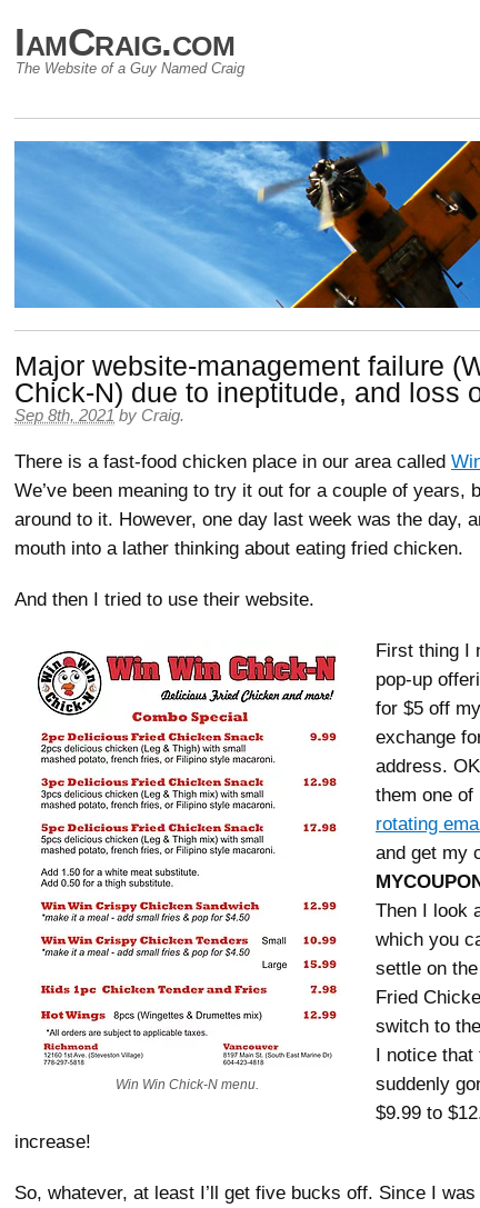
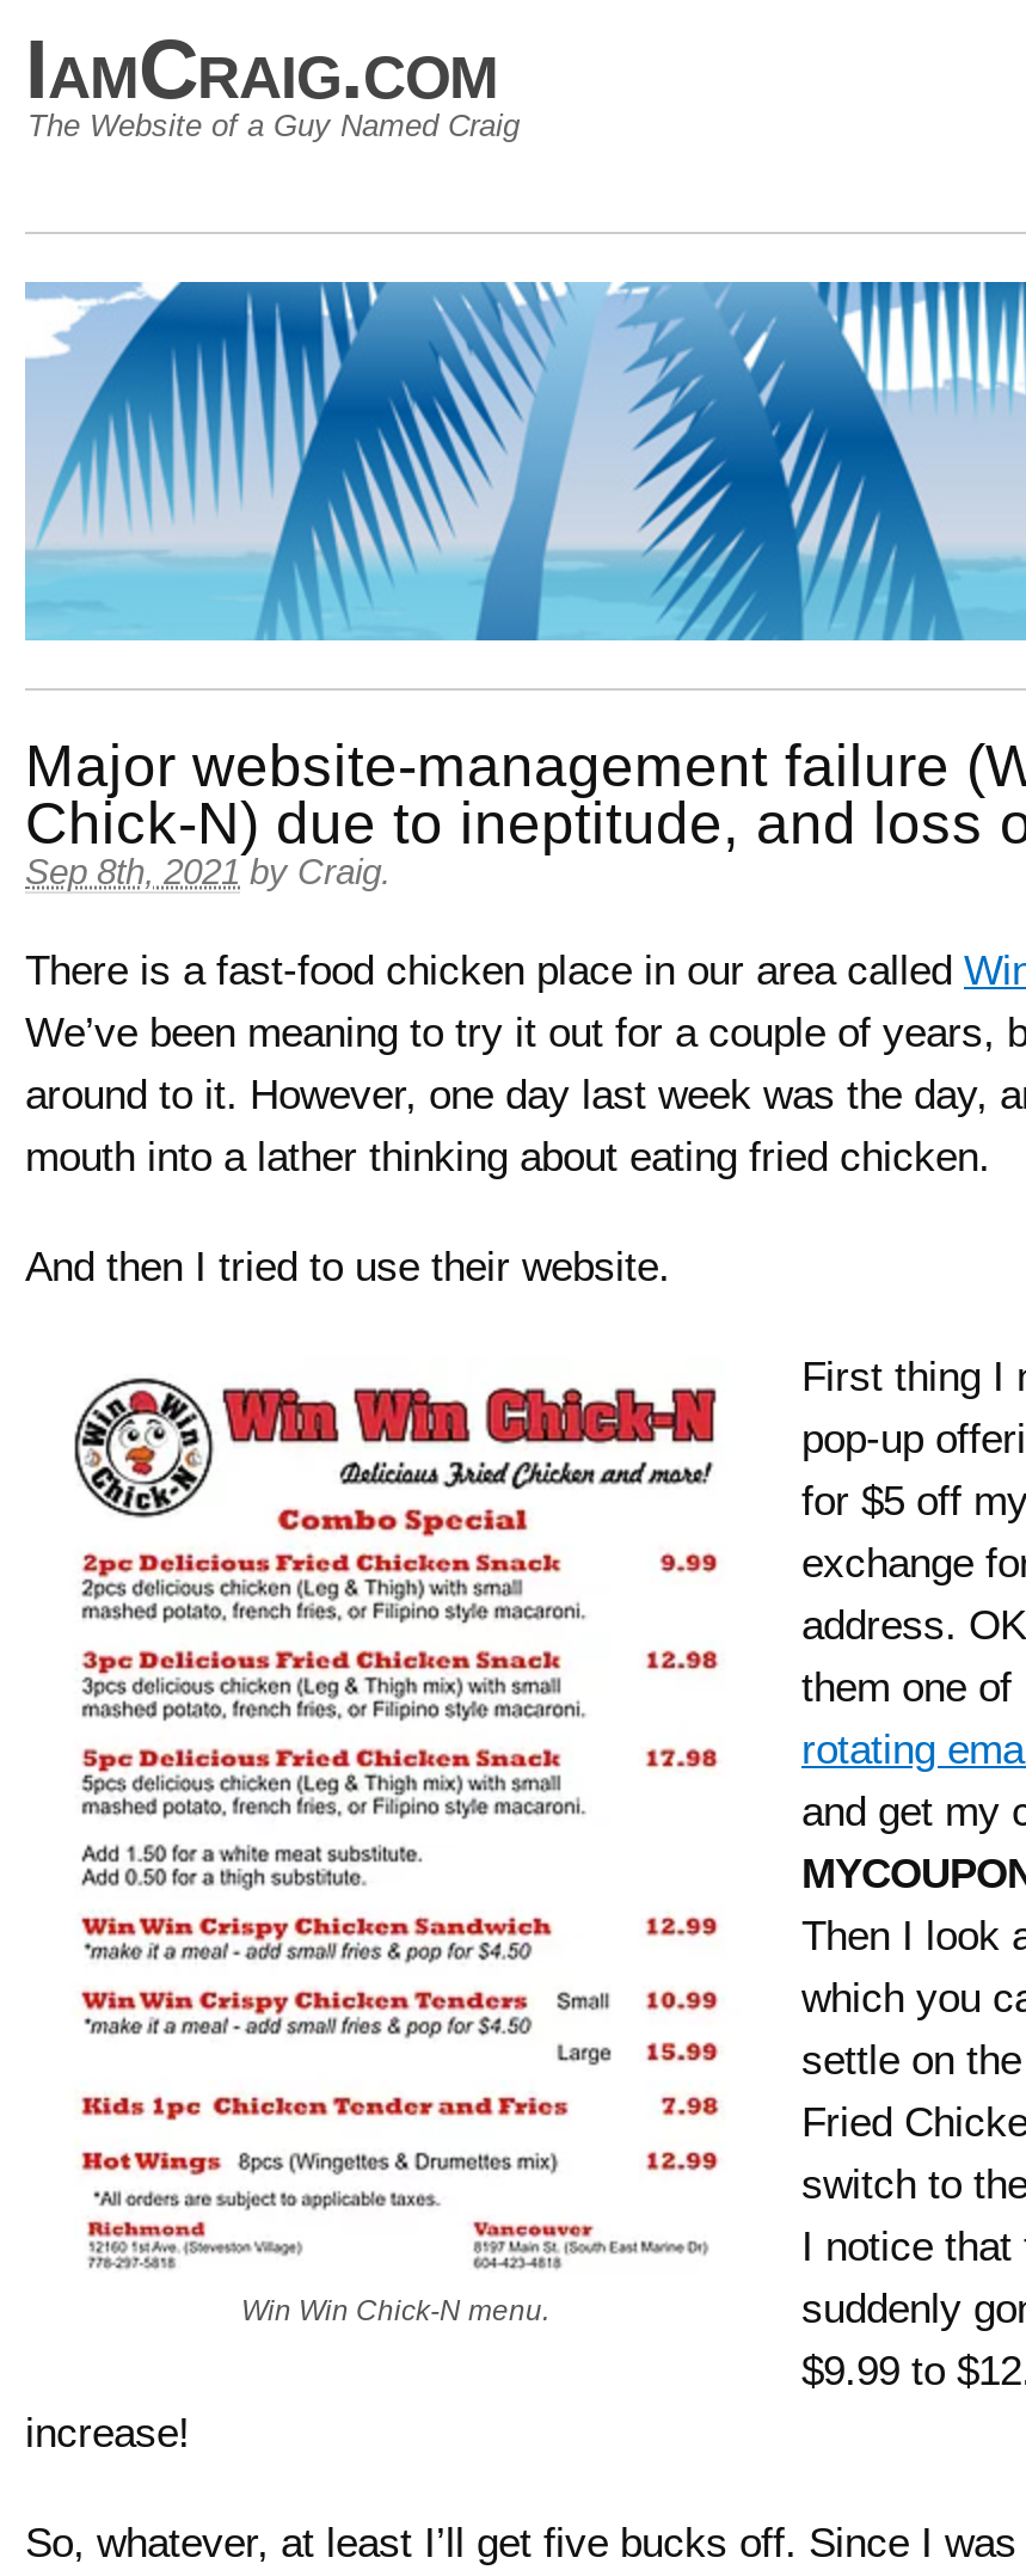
[13,140,477,309] [image] -> [25,280,1019,643] [image]

